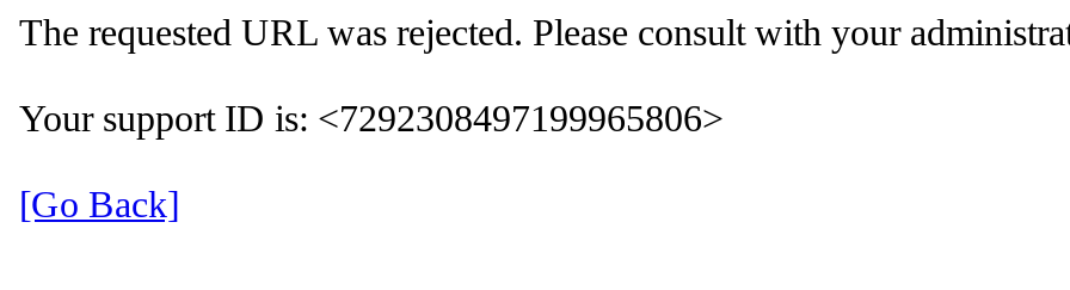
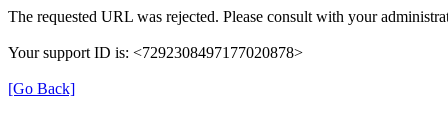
[19,98,724,138] Your support ID is: <7292308497199965806> -> [8,44,303,61] Your support ID is: <7292308497177020878>

